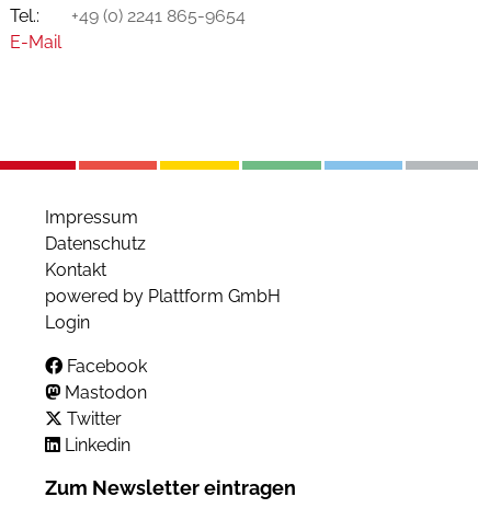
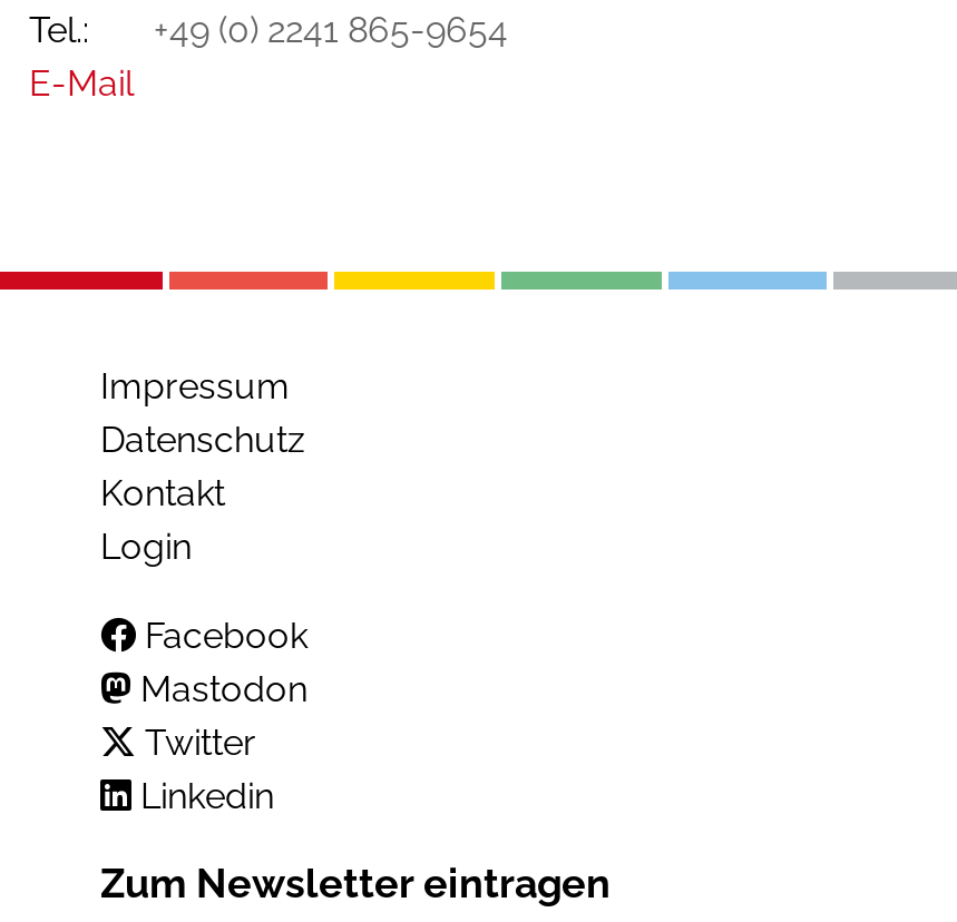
[45,286,281,307] powered by Plattform GmbH -> none

